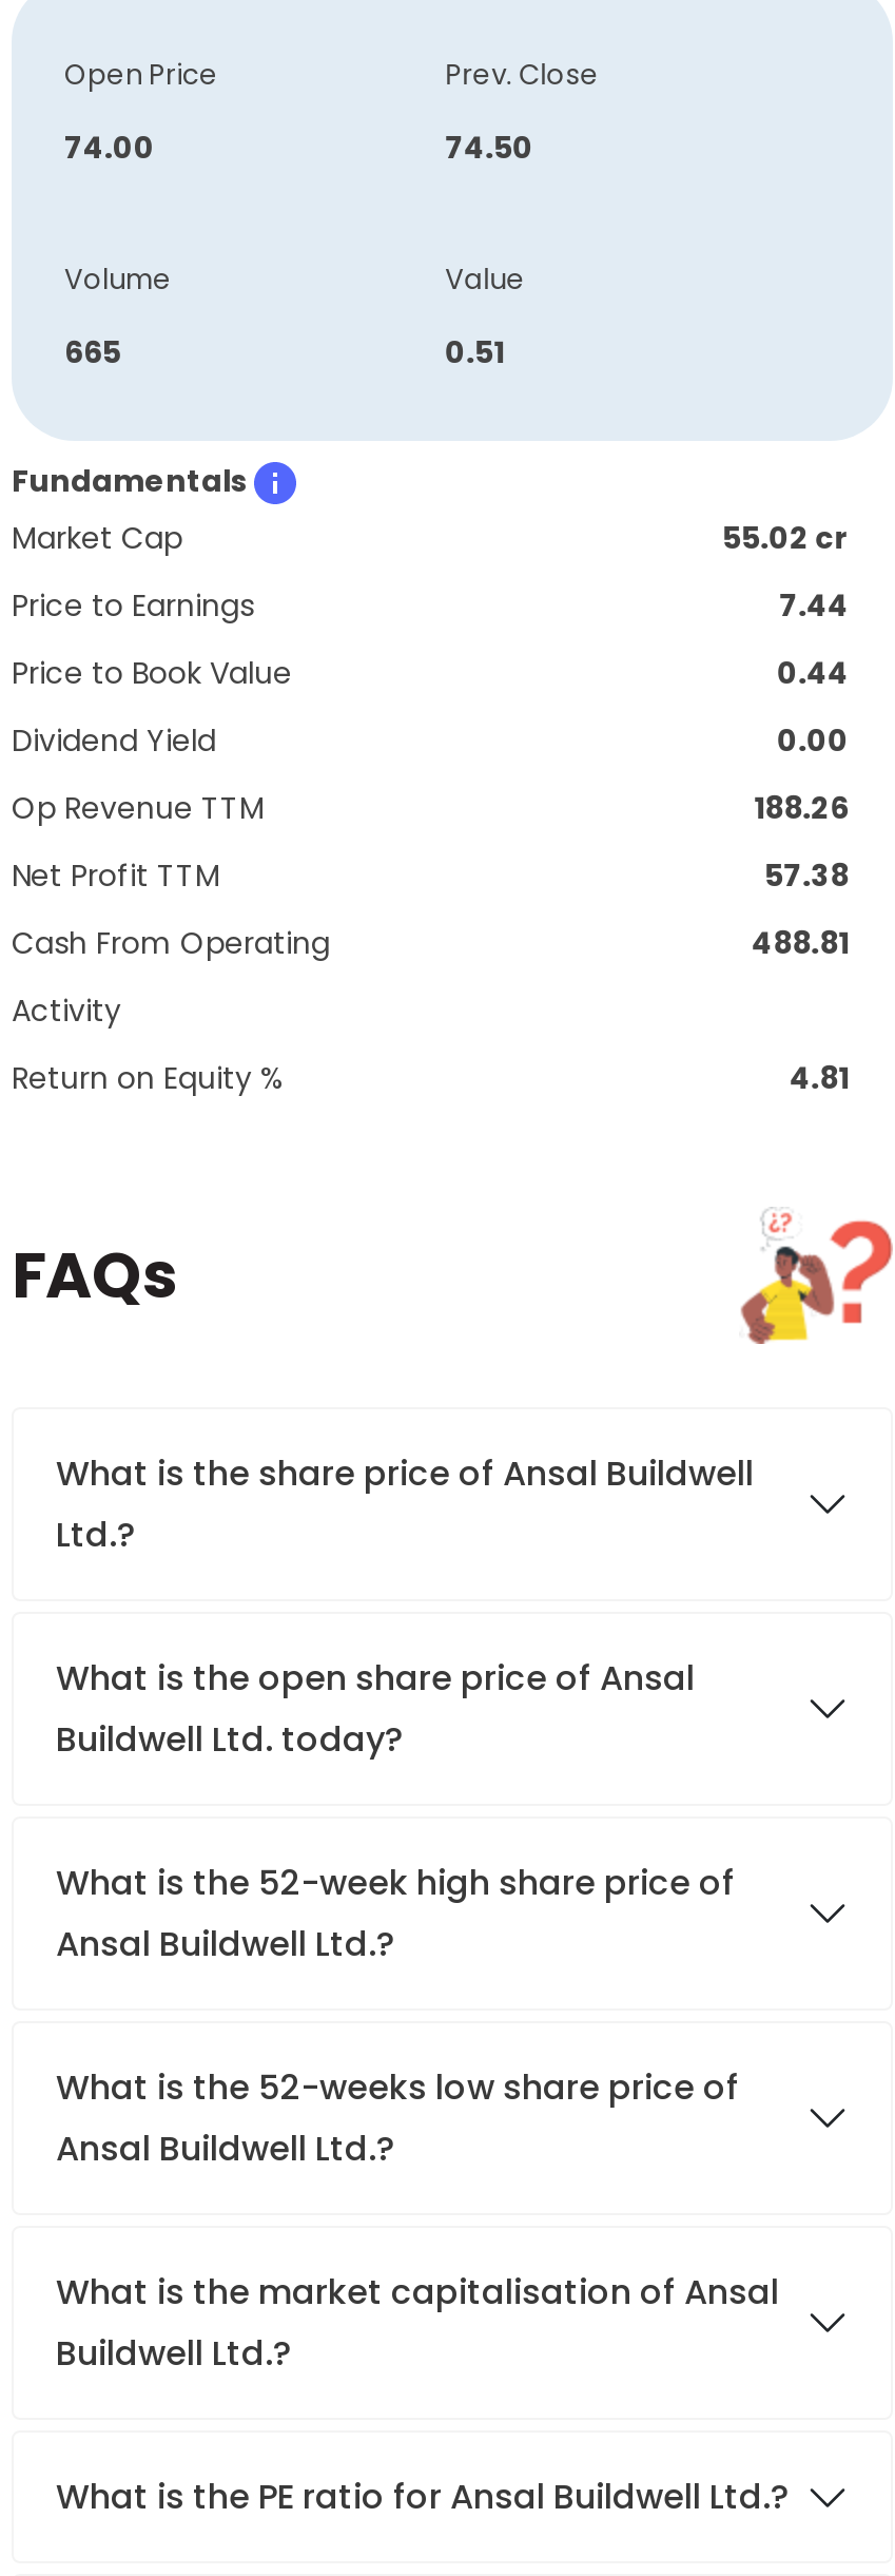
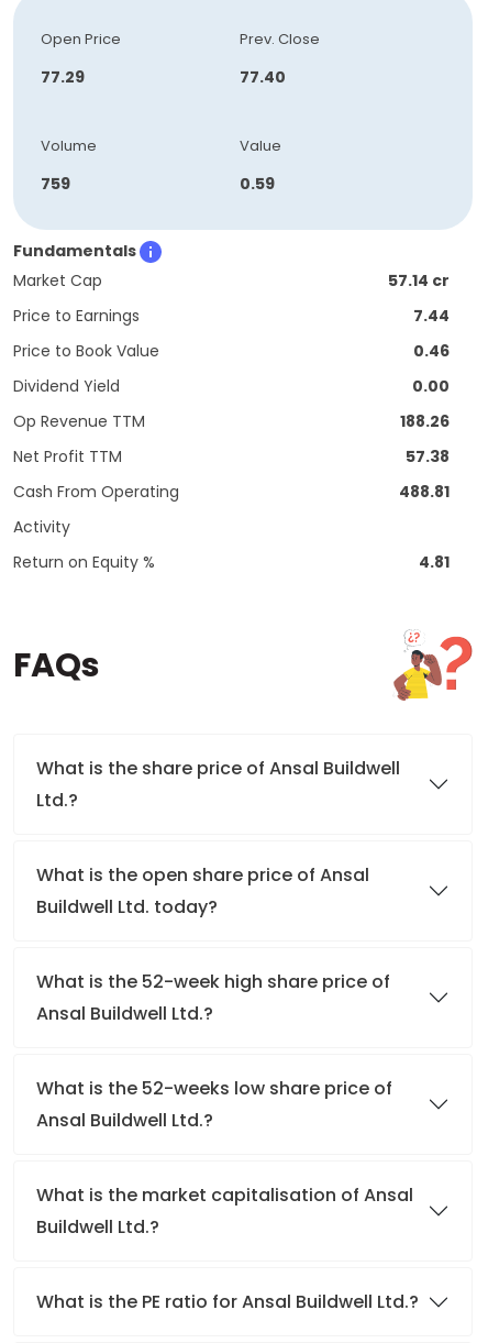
[64,127,155,169] 74.00 -> [41,66,85,88] 77.29
[445,127,534,169] 74.50 -> [239,66,285,88] 77.40
[64,331,121,373] 665 -> [41,173,70,195] 759
[445,331,504,373] 0.51 -> [239,173,274,195] 0.59
[722,517,849,559] 55.02 cr -> [388,269,450,291] 57.14 cr
[777,652,849,694] 0.44 -> [413,340,450,362] 0.46

